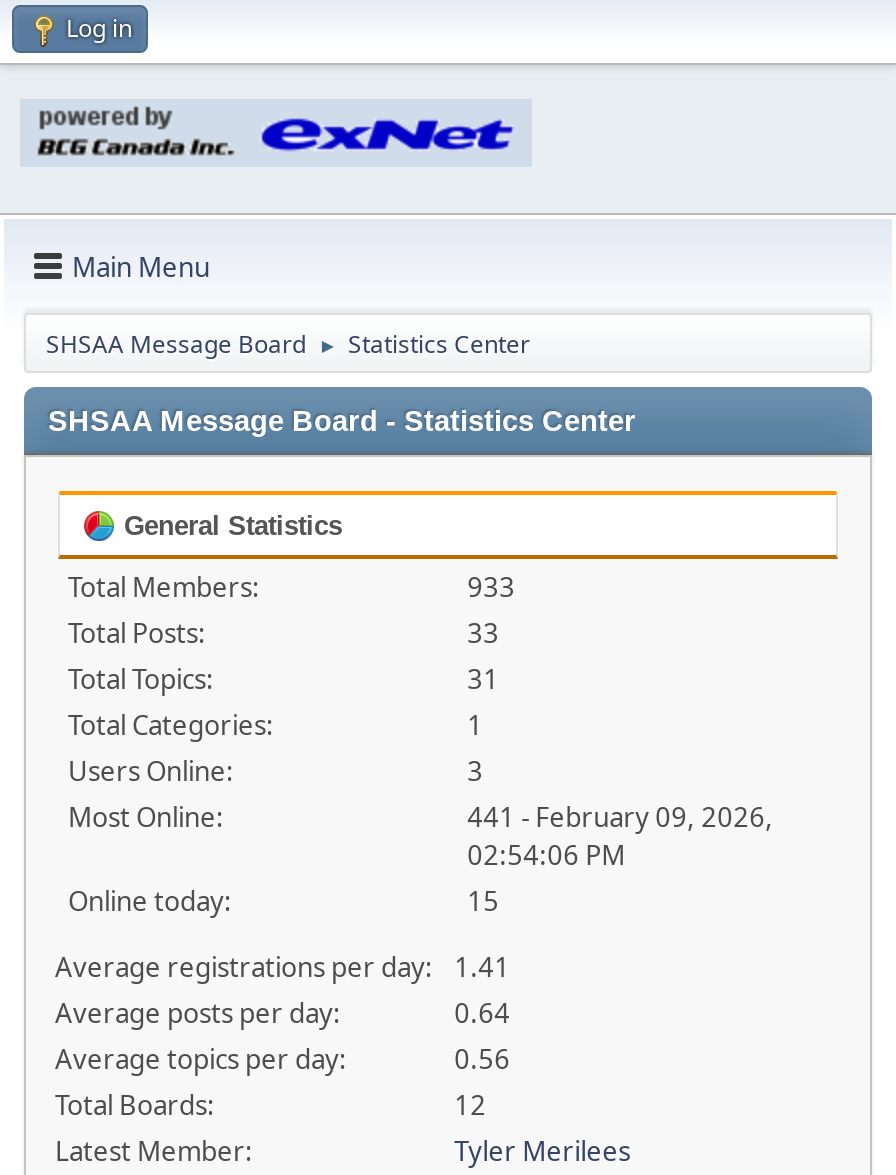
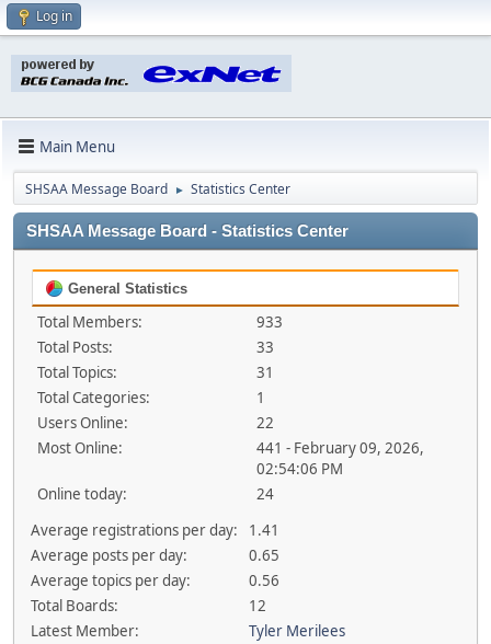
[467,753,483,789] 3 -> [256,413,274,433] 22
[467,883,499,919] 15 -> [256,484,274,504] 24
[454,995,510,1031] 0.64 -> [249,545,280,565] 0.65

